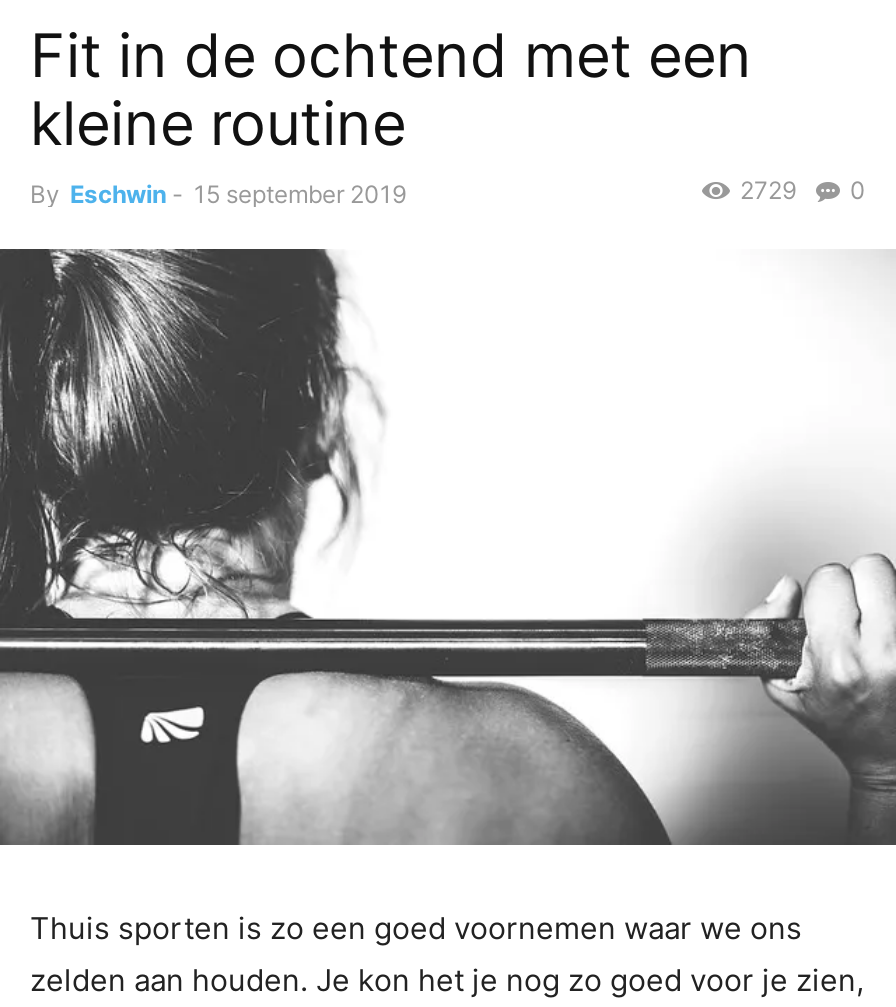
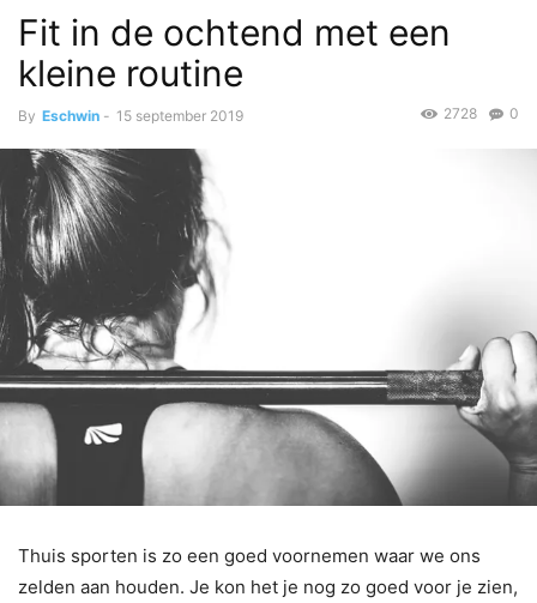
[740,175,866,205] 2729 0 -> [444,104,519,122] 2728 0

